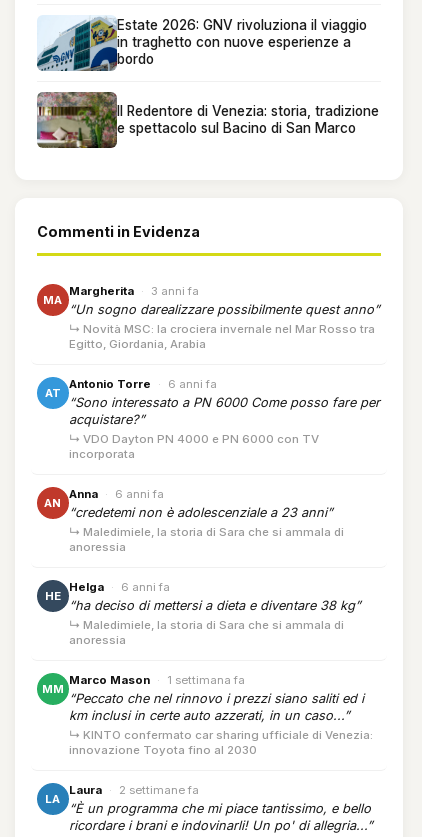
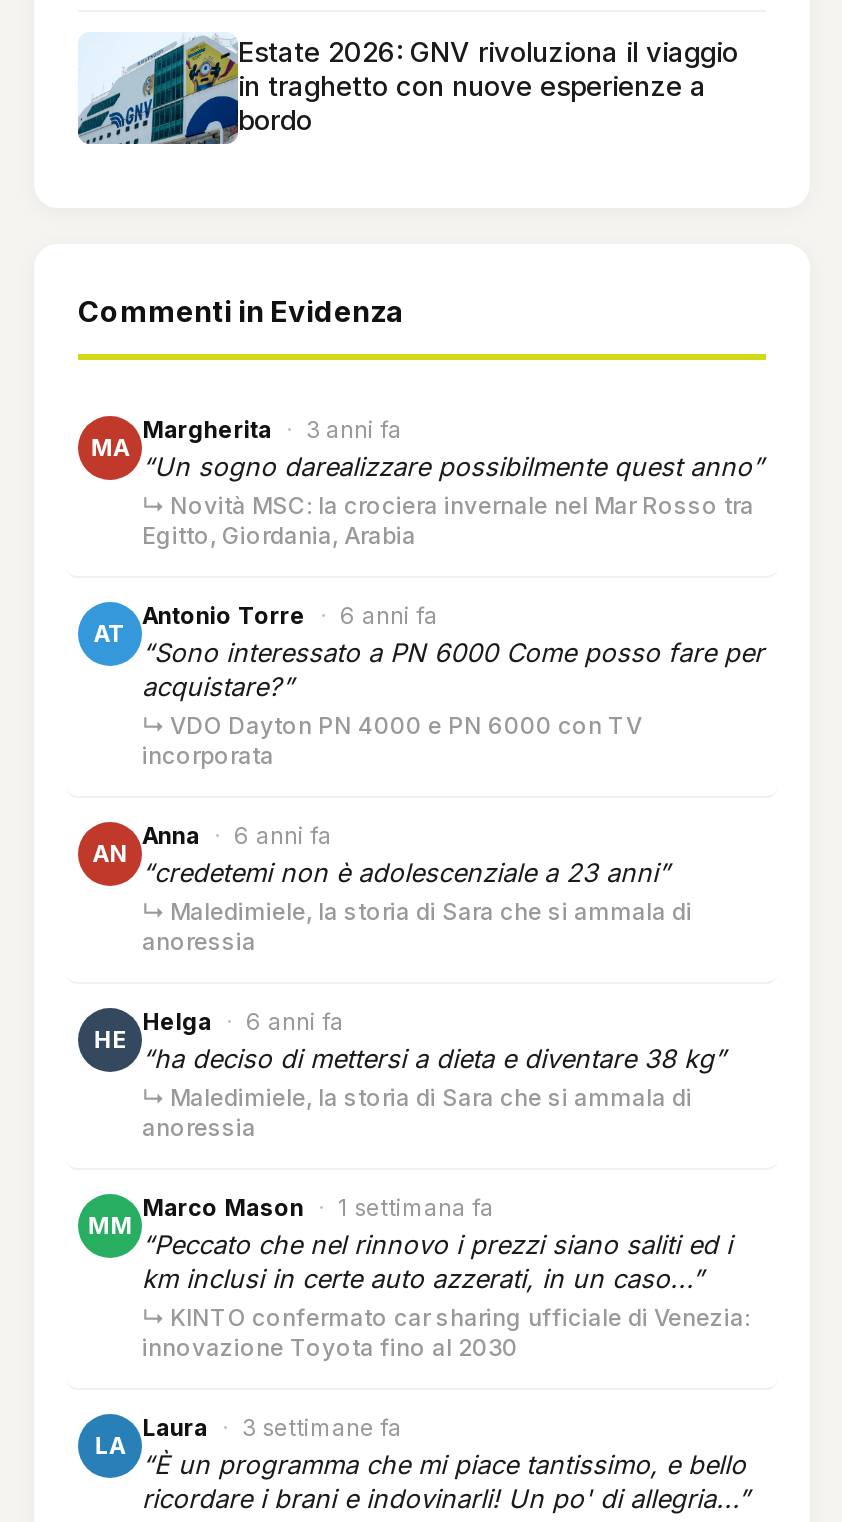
[36,91,379,149] [image] | Il Redentore di Venezia: storia, tradizione | e spettacolo sul Bacino di San Marco -> none
[69,783,199,797] Laura · 2 settimane fa -> [142,1414,402,1442] Laura · 3 settimane fa

